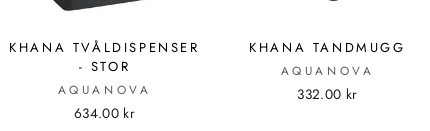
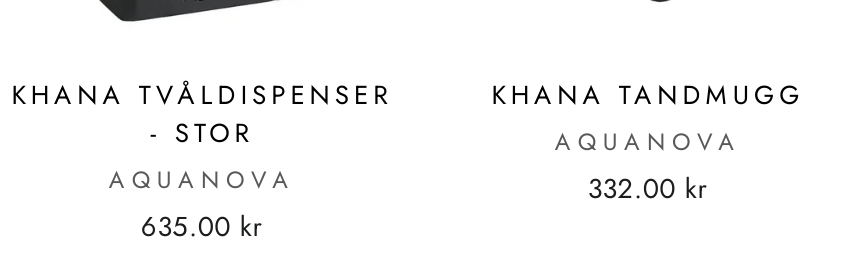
[74,102,135,122] 634.00 kr -> [141,205,263,245] 635.00 kr

